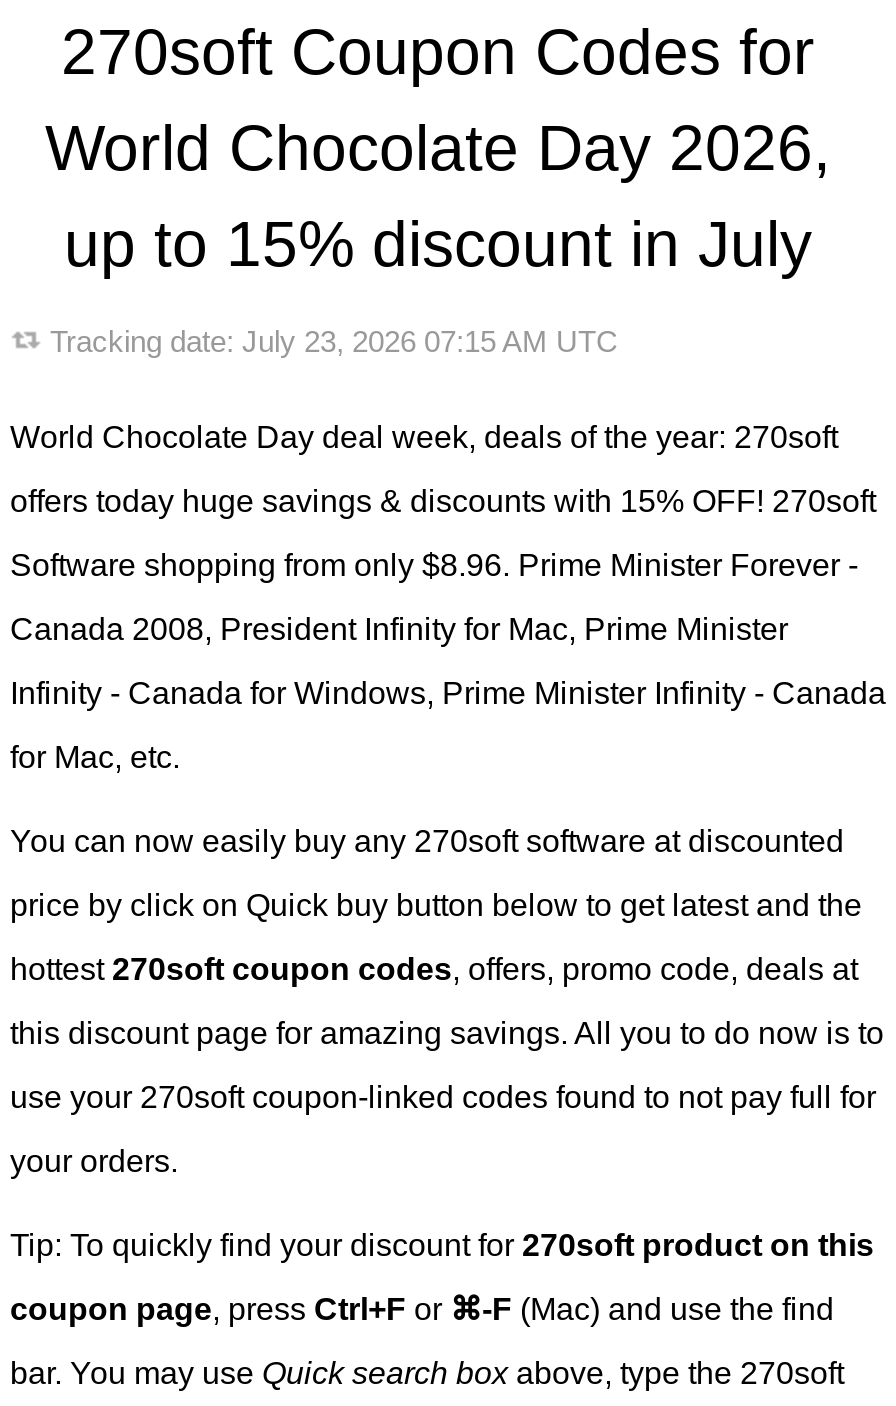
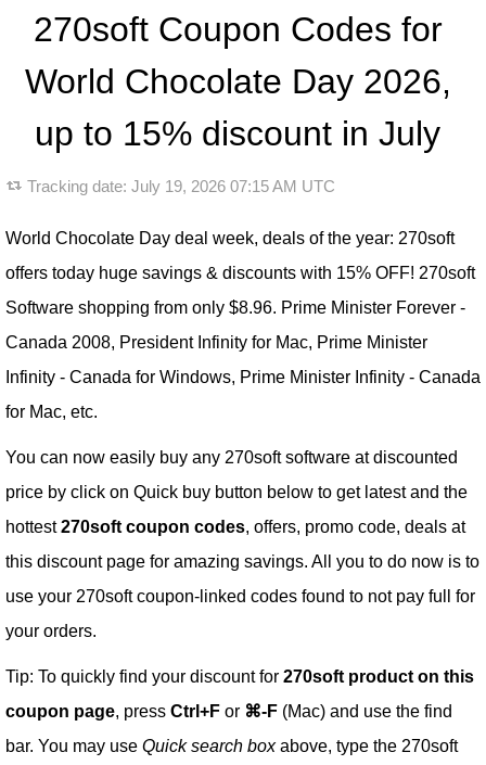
[50,324,618,358] Tracking date: July 23, 2026 07:15 AM UTC -> [27,177,335,195] Tracking date: July 19, 2026 07:15 AM UTC

